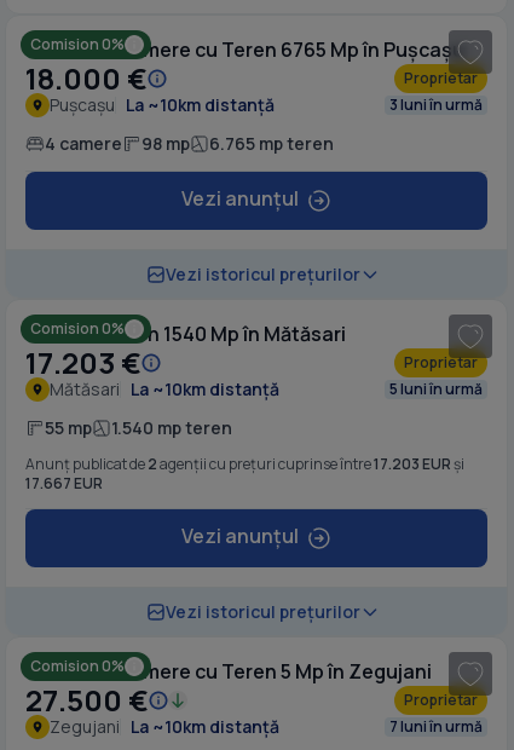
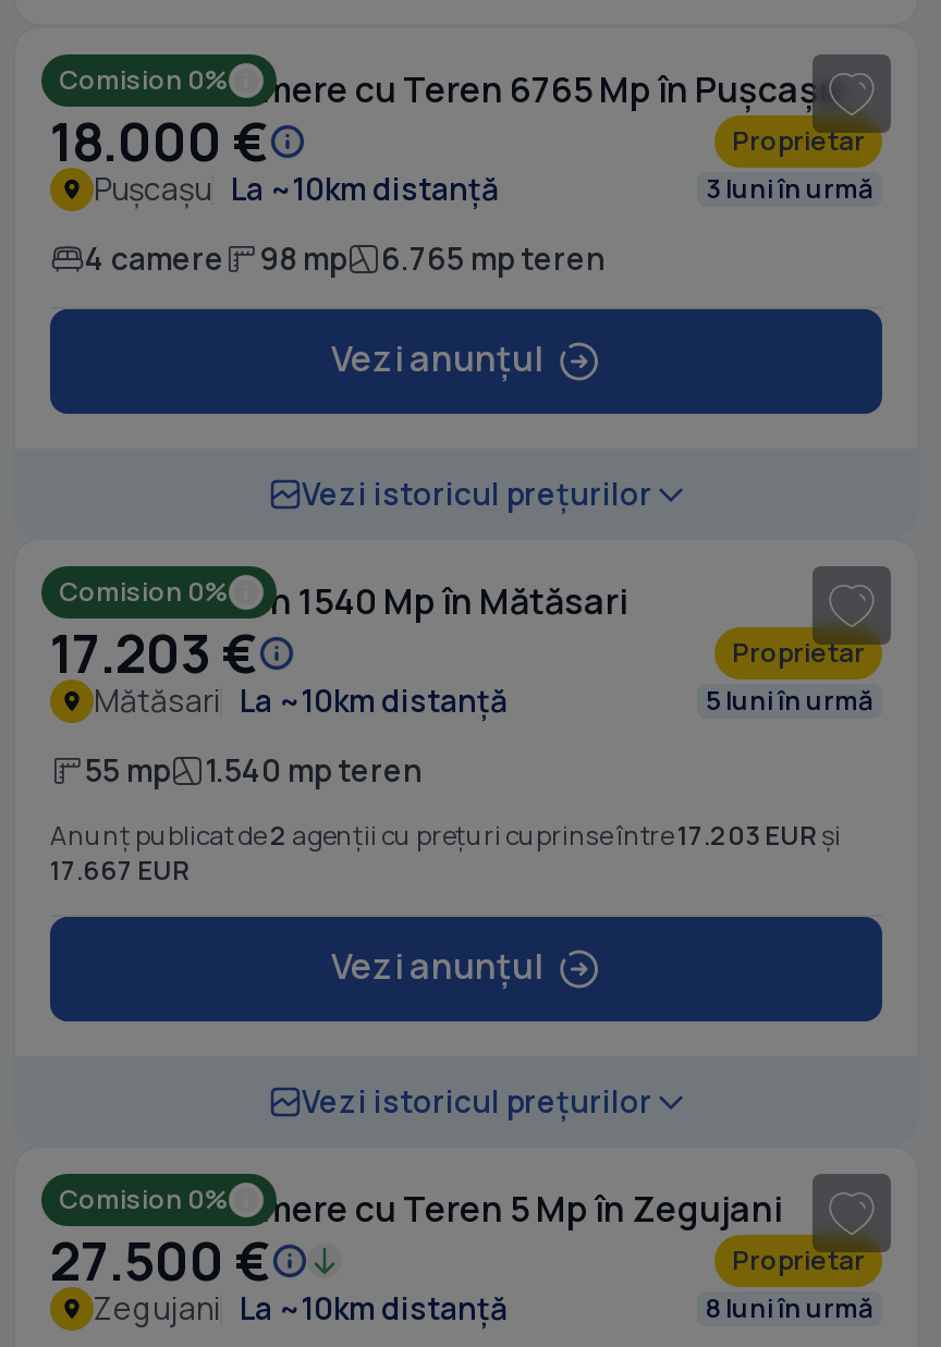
[389,716,483,737] 7 luni în urmă -> [706,1289,873,1326] 8 luni în urmă

